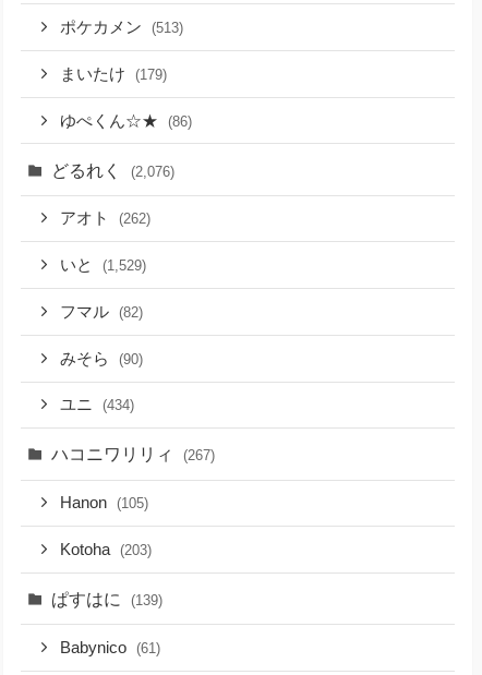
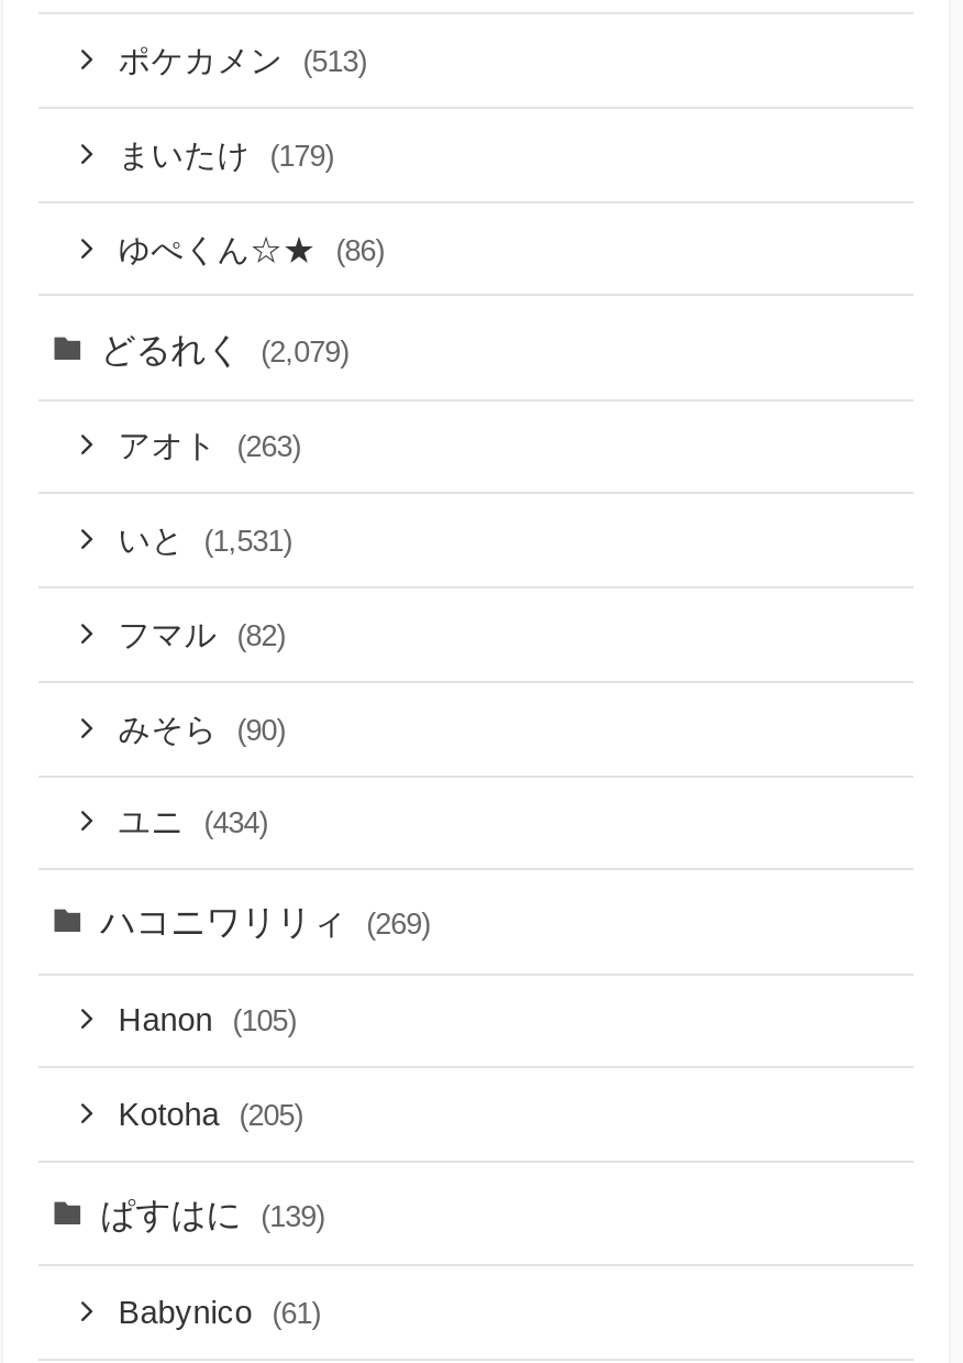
[51,160,175,179] どるれく (2,076) -> [100,328,349,367] どるれく (2,079)
[60,210,151,227] アオト (262) -> [118,429,301,464] アオト (263)
[60,256,146,274] いと (1,529) -> [118,523,292,558] いと (1,531)
[51,444,215,464] ハコニワリリィ (267) -> [100,902,430,942] ハコニワリリィ (269)
[60,541,152,559] Kotoha (203) -> [118,1097,303,1132] Kotoha (205)

